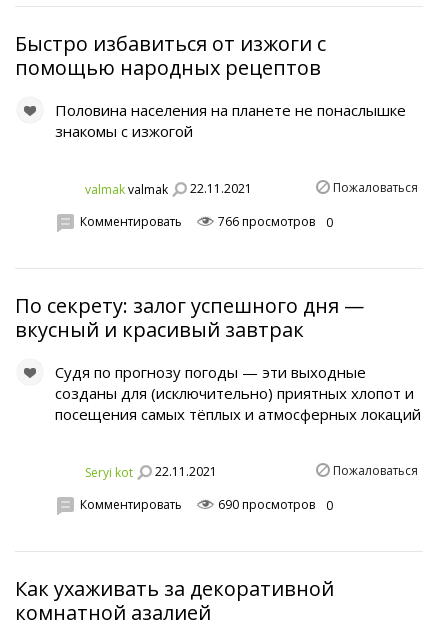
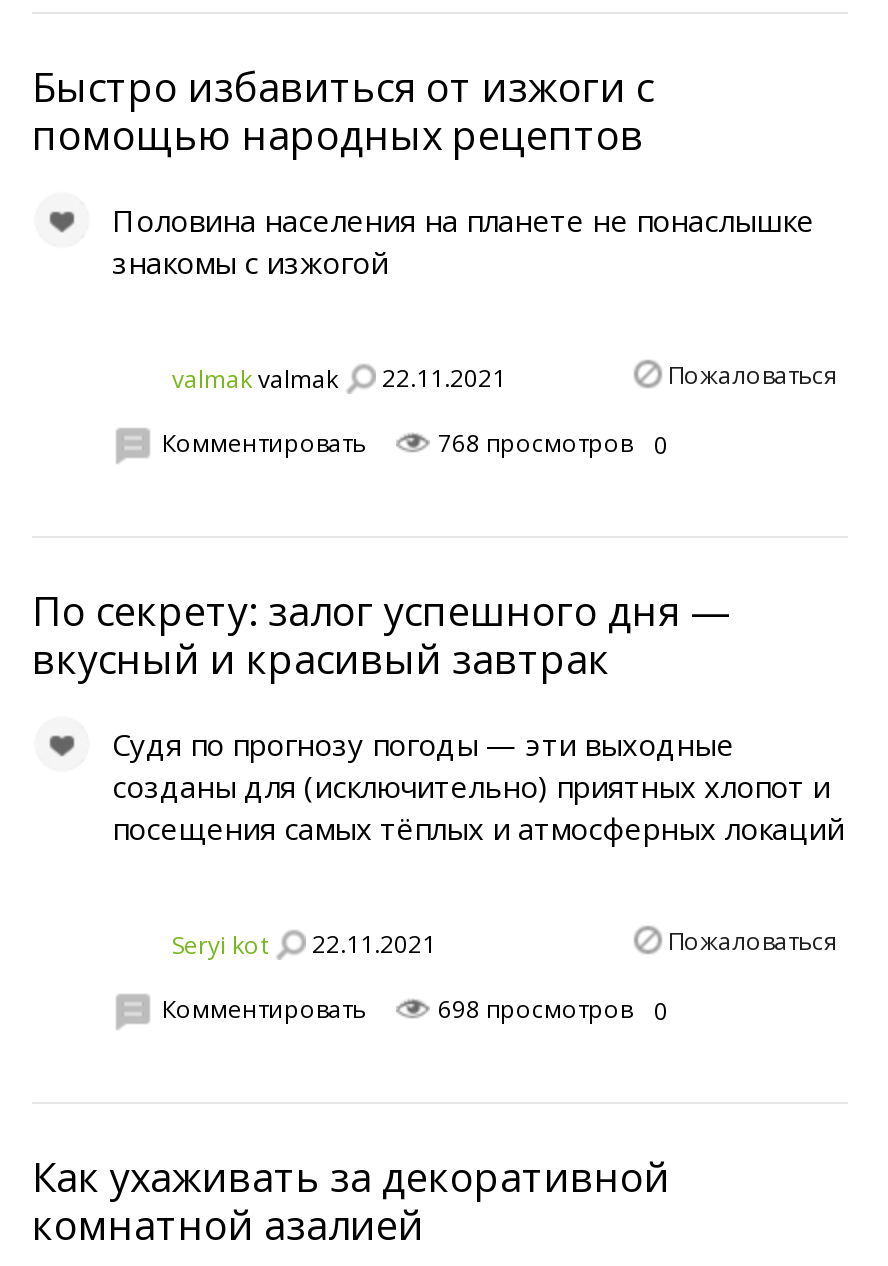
[80,213,333,231] Комментировать 766 просмотров 0 -> [162,426,668,461] Комментировать 768 просмотров 0
[80,496,333,514] Комментировать 690 просмотров 0 -> [162,992,668,1027] Комментировать 698 просмотров 0

